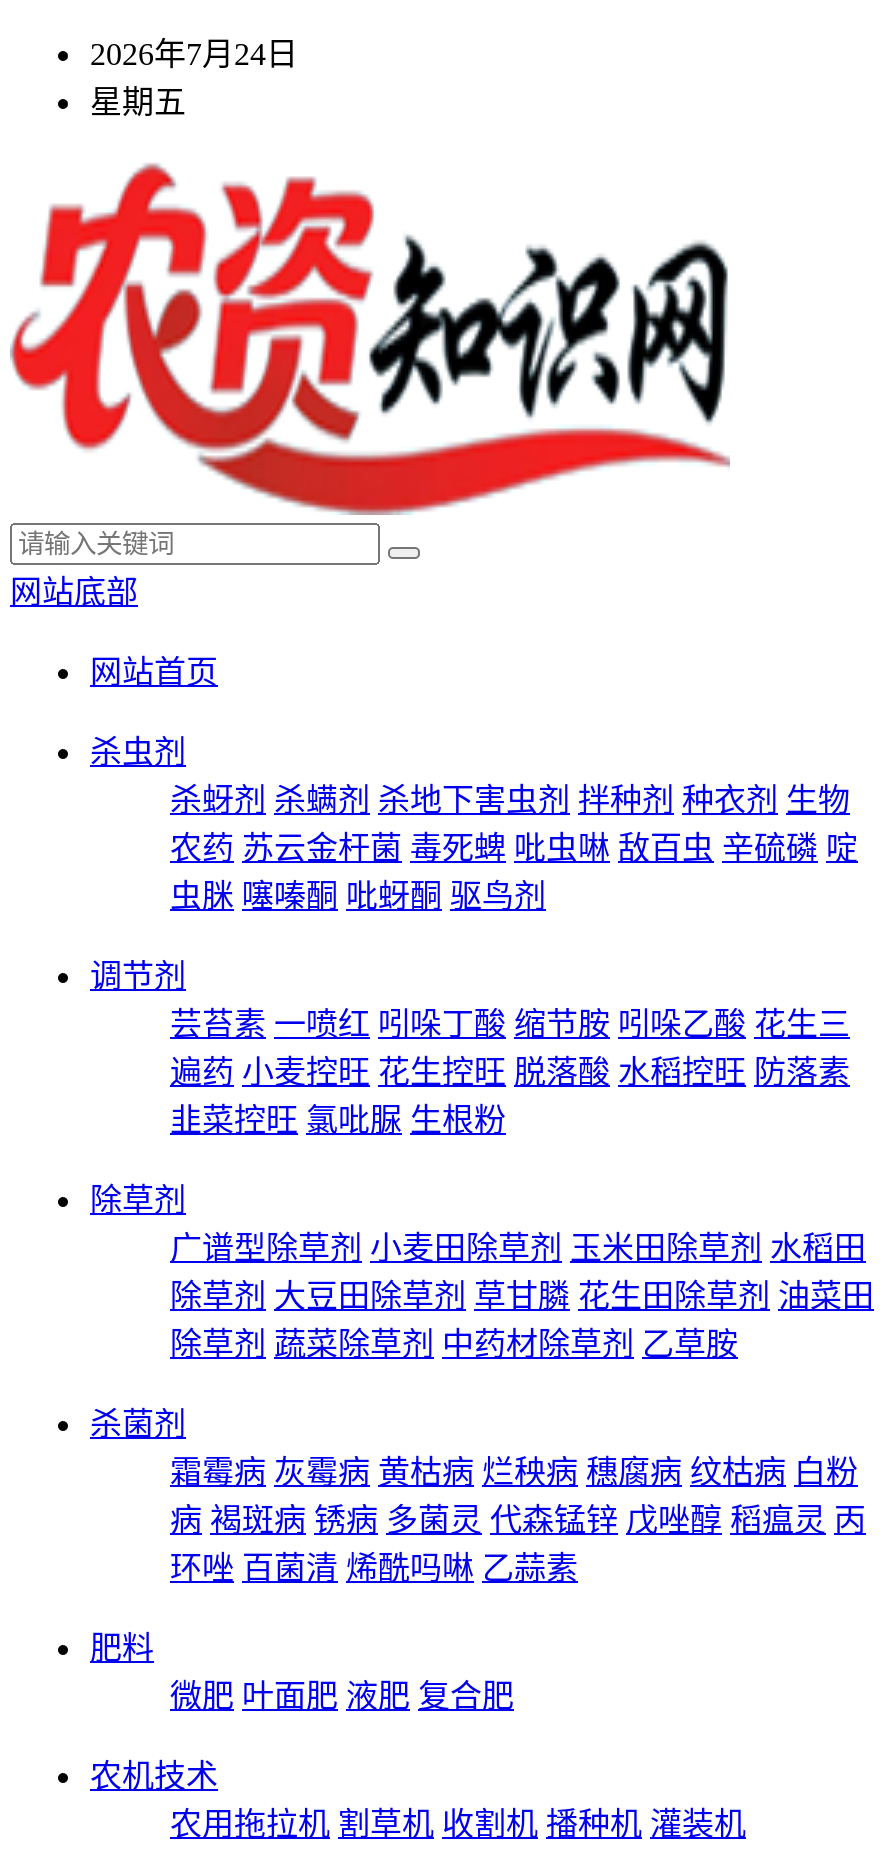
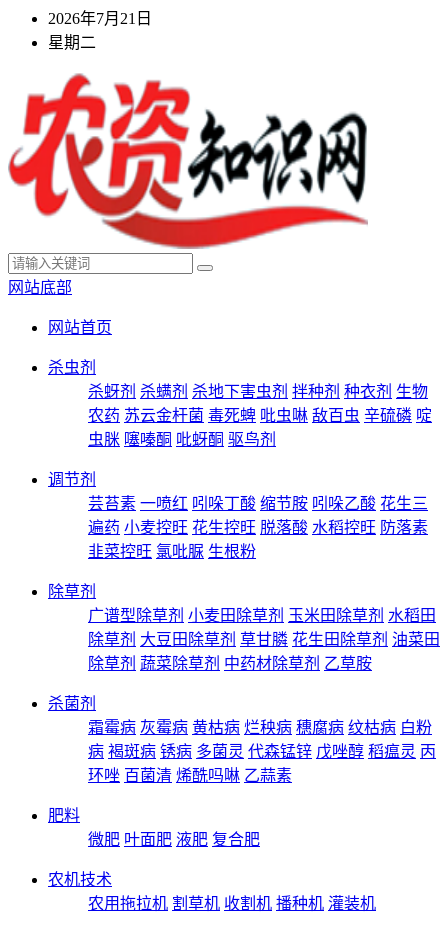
[90,37,298,71] 2026年7月24日 -> [48,10,152,27] 2026年7月21日
[90,85,186,119] 星期五 -> [48,34,96,51] 星期二

